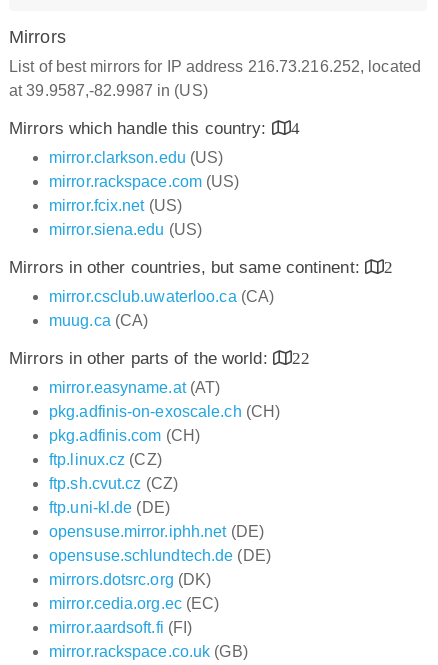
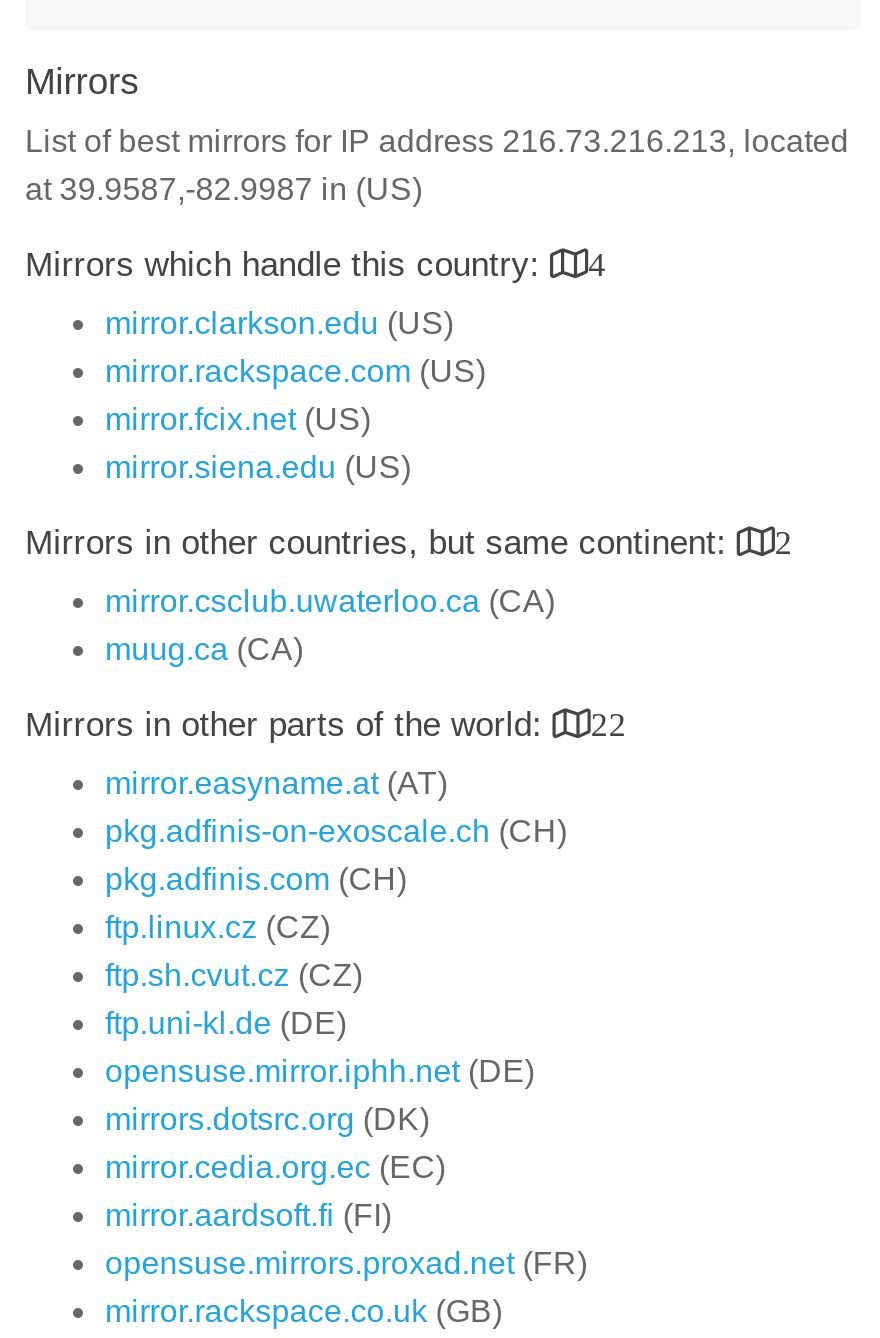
[9,58,421,75] List of best mirrors for IP address 216.73.216.252, located -> [25,124,849,158] List of best mirrors for IP address 216.73.216.213, located
[49,547,271,564] opensuse.schlundtech.de (DE) -> none
moved [49,571,219,636] -> [105,1102,446,1232]: mirrors.dotsrc.org (DK) | mirror.cedia.org.ec (EC) | mirror.aardsoft.fi (FI)
none -> [105,1246,587,1280] opensuse.mirrors.proxad.net (FR)

